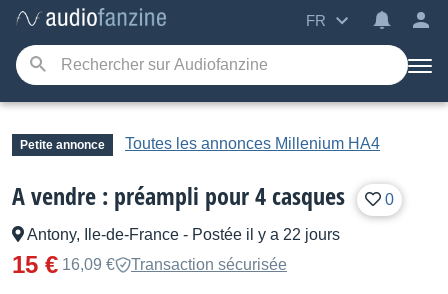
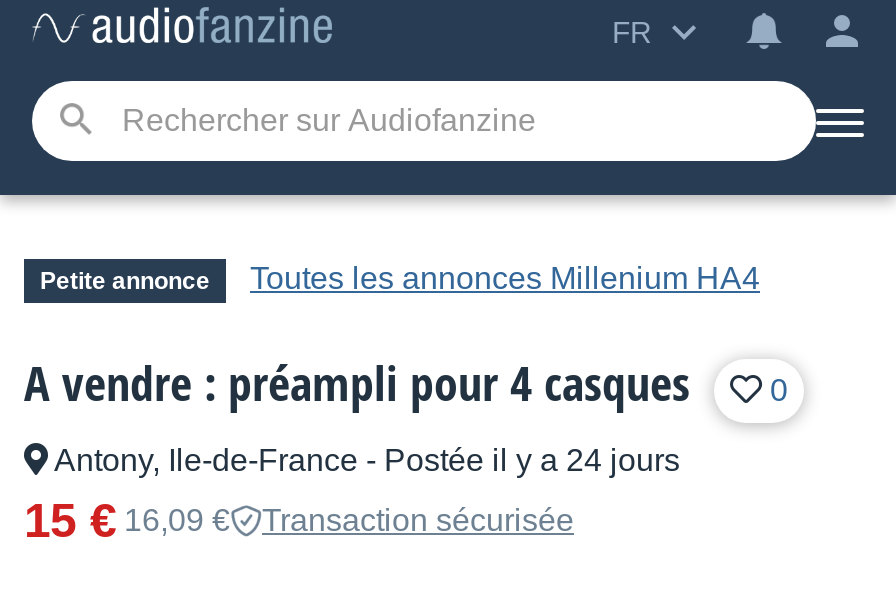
[24,226,340,243] Antony, Ile-de-France - Postée il y a 22 jours -> [48,443,680,477] Antony, Ile-de-France - Postée il y a 24 jours

